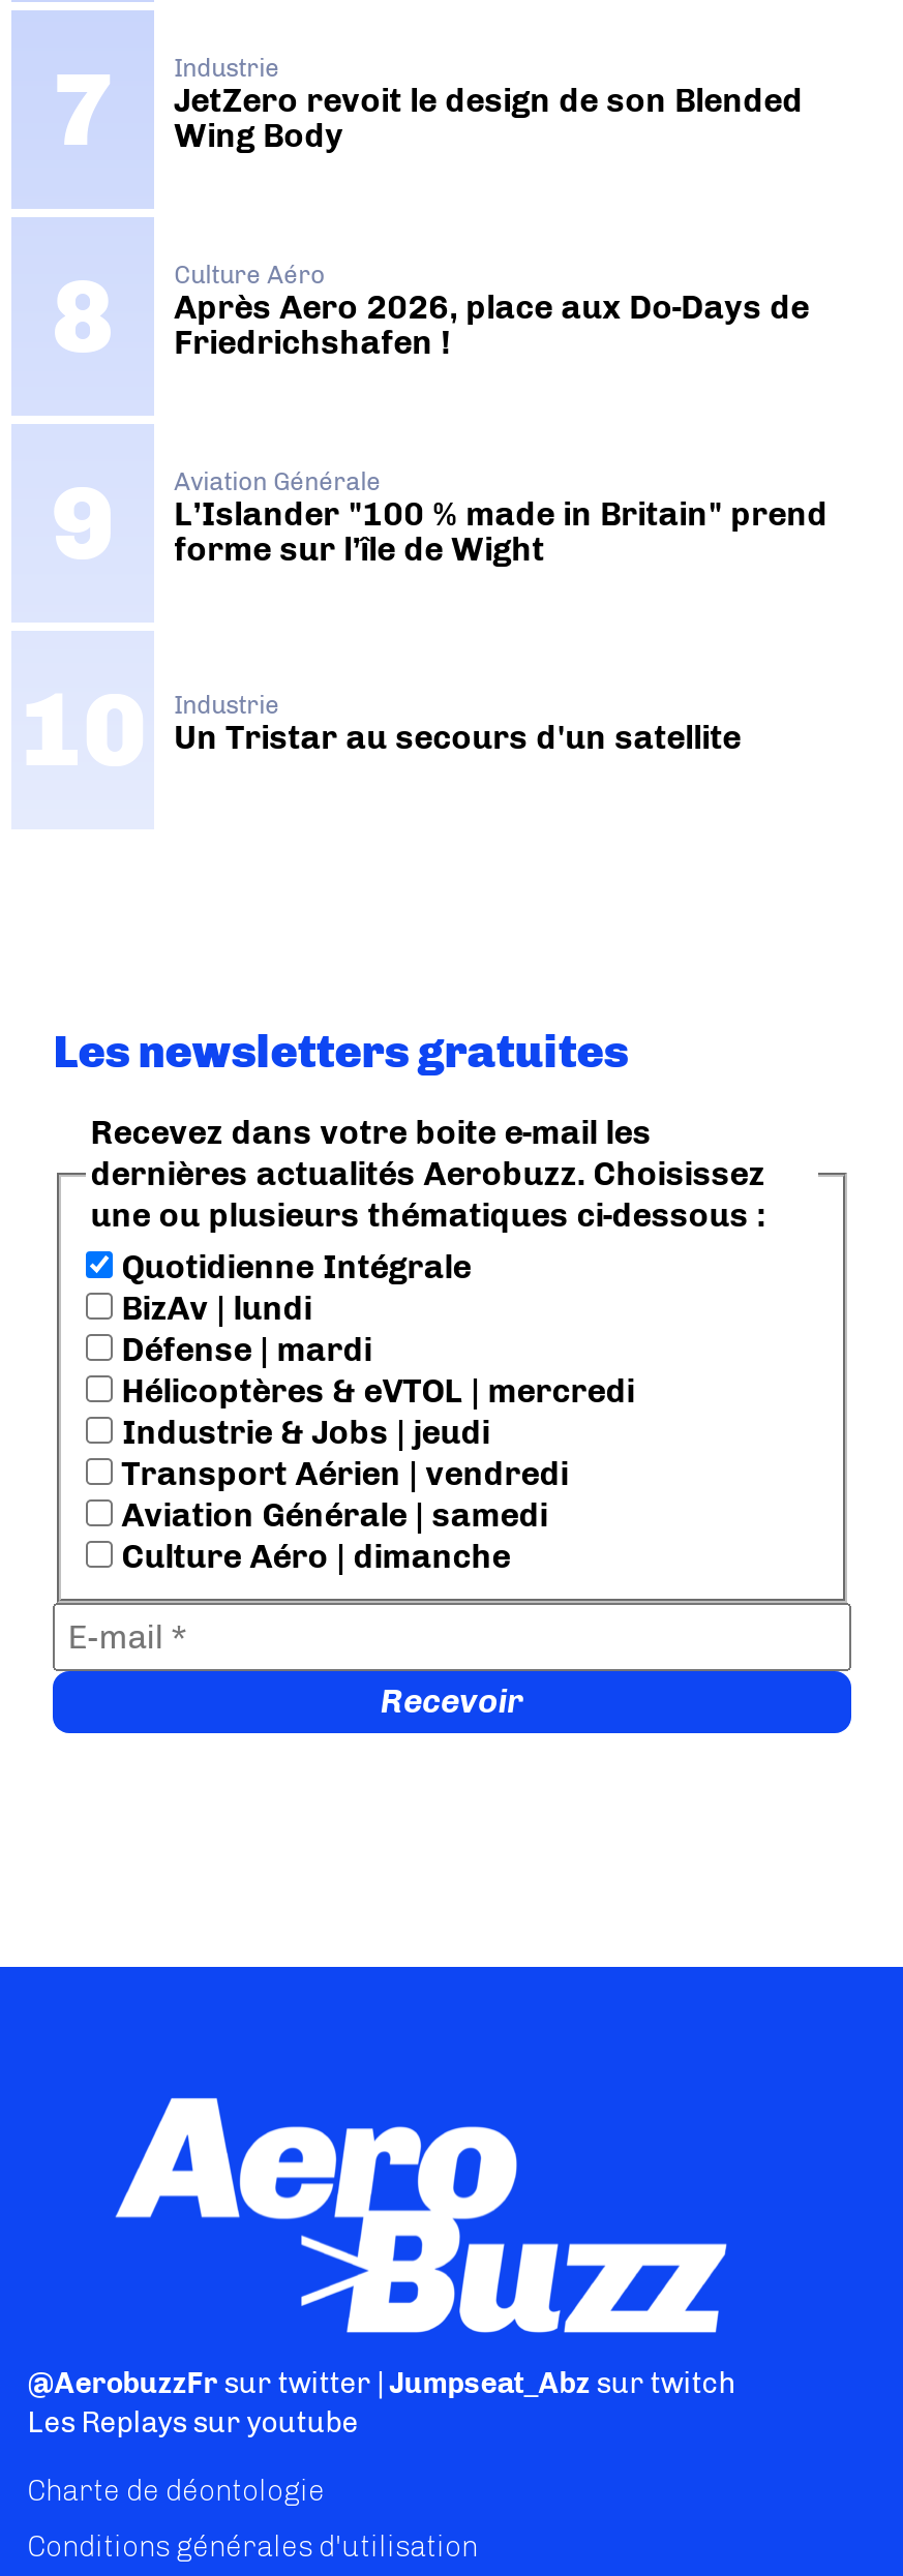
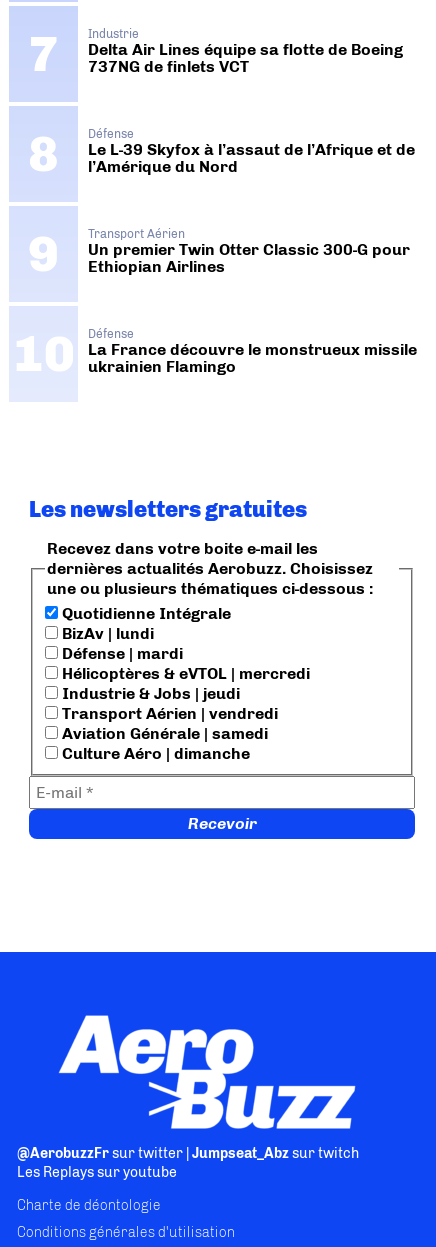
[174,80,803,154] JetZero revoit le design de son Blended | Wing Body -> [88,40,403,76] Delta Air Lines équipe sa flotte de Boeing | 737NG de finlets VCT
[174,260,809,361] Culture Aéro | Après Aero 2026, place aux Do-Days de | Friedrichshafen ! -> [88,127,415,176] Défense | Le L-39 Skyfox à l’assaut de l’Afrique et de | l’Amérique du Nord
[174,467,828,568] Aviation Générale | L’Islander "100 % made in Britain" prend | forme sur l’île de Wight -> [88,227,410,276] Transport Aérien | Un premier Twin Otter Classic 300-G pour | Ethiopian Airlines
[174,691,741,757] Industrie | Un Tristar au secours d'un satellite -> [88,327,417,376] Défense | La France découvre le monstrueux missile | ukrainien Flamingo

